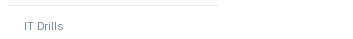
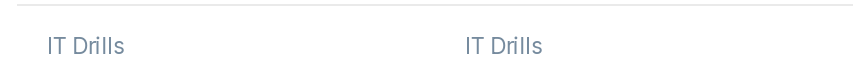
none -> [465,31,544,59] IT Drills

